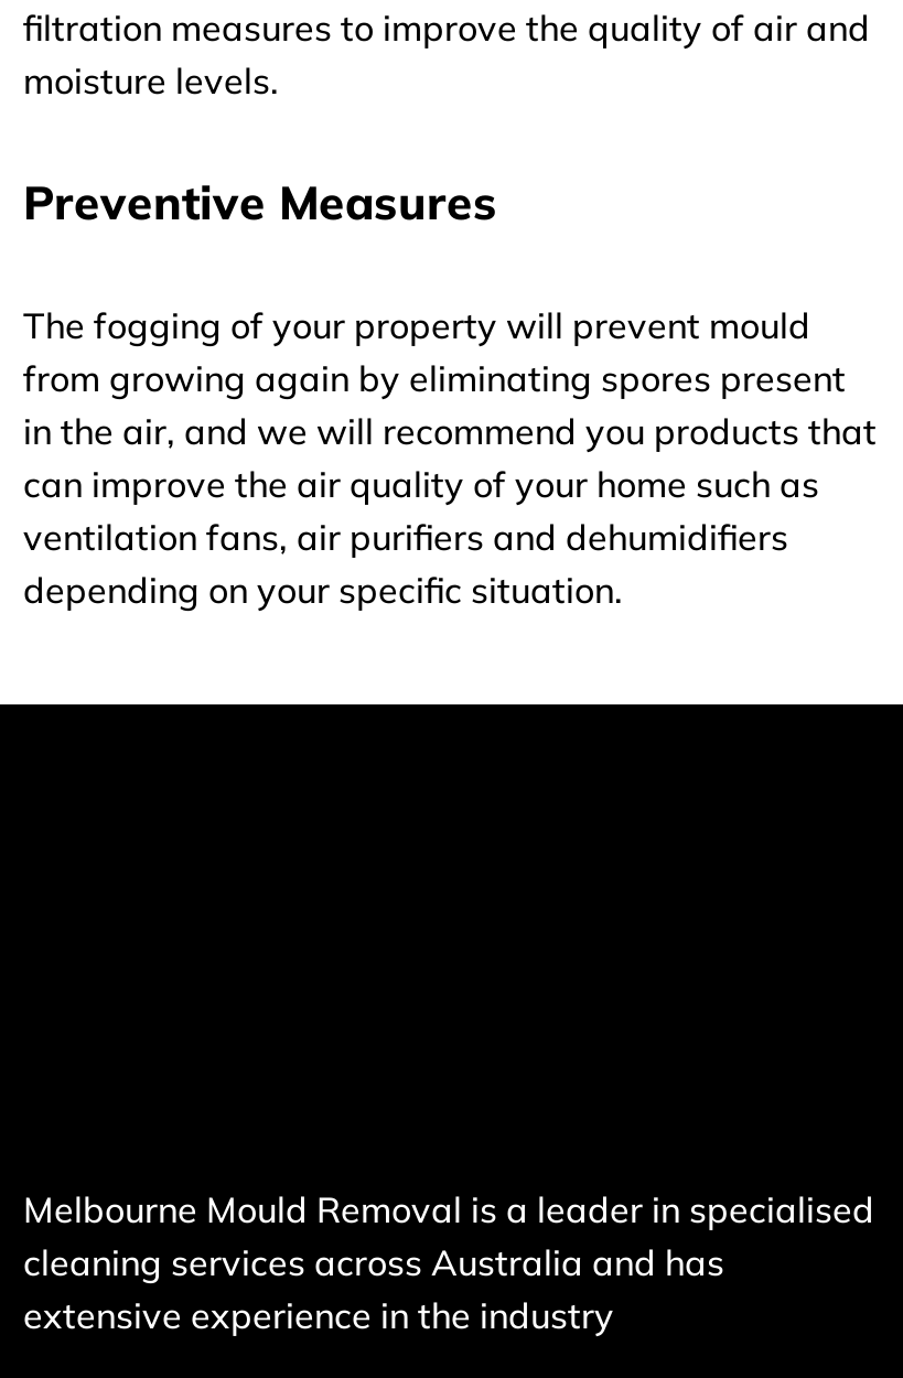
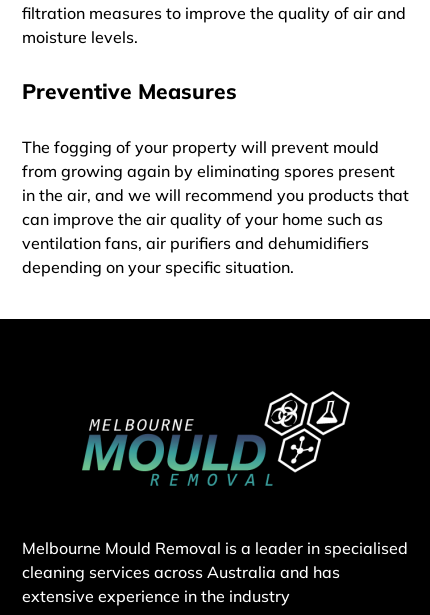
none -> [81,390,351,487] [image]

